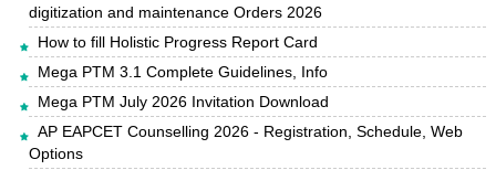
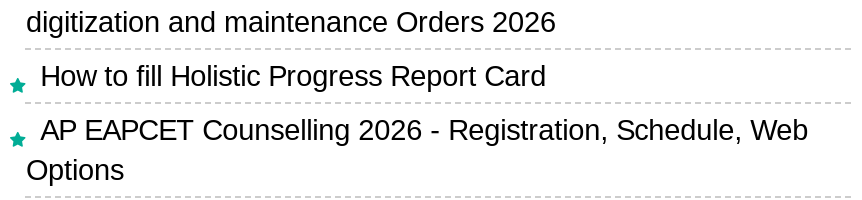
[37,63,328,110] Mega PTM 3.1 Complete Guidelines, Info | Mega PTM July 2026 Invitation Download -> none

